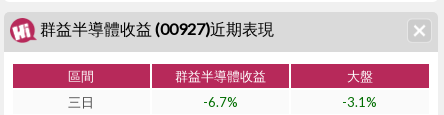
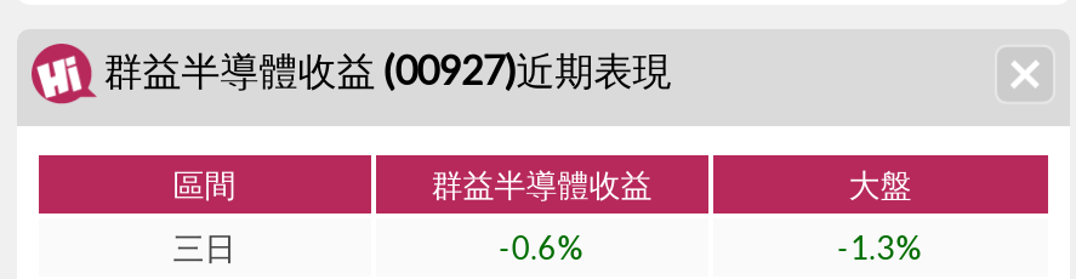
[203,94,238,110] -6.7% -> [499,228,584,267] -0.6%
[342,94,377,110] -3.1% -> [838,228,922,267] -1.3%

